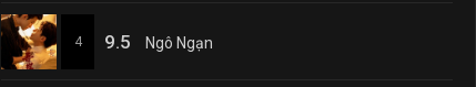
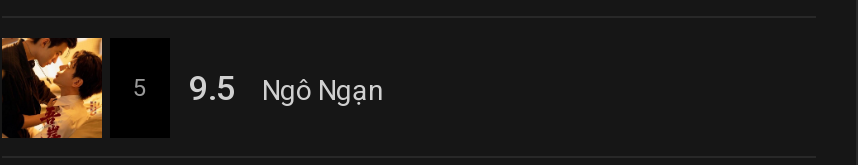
[74,31,213,53] 4 9.5 Ngô Ngạn -> [133,67,384,107] 5 9.5 Ngô Ngạn

